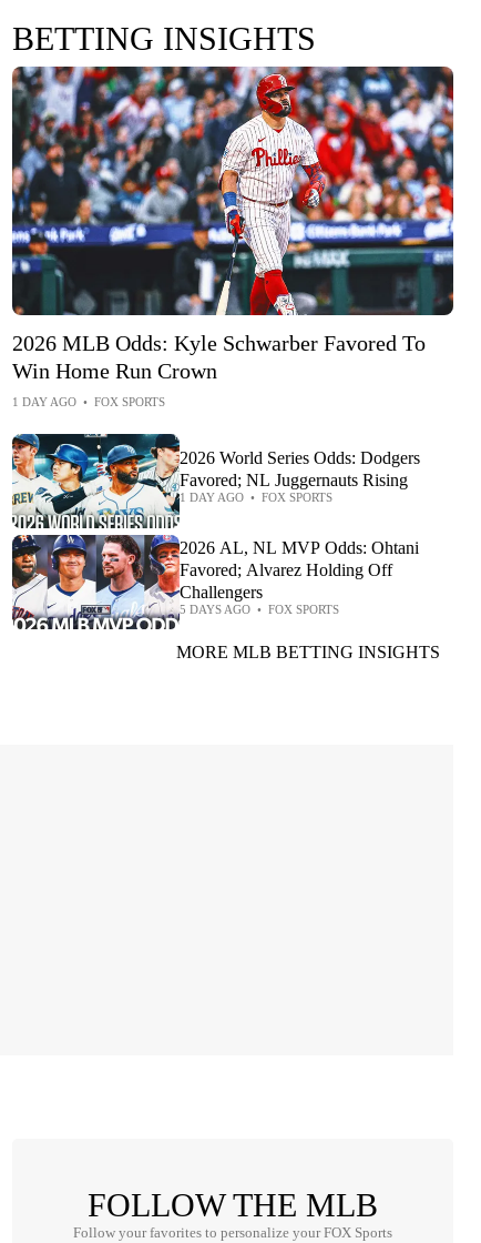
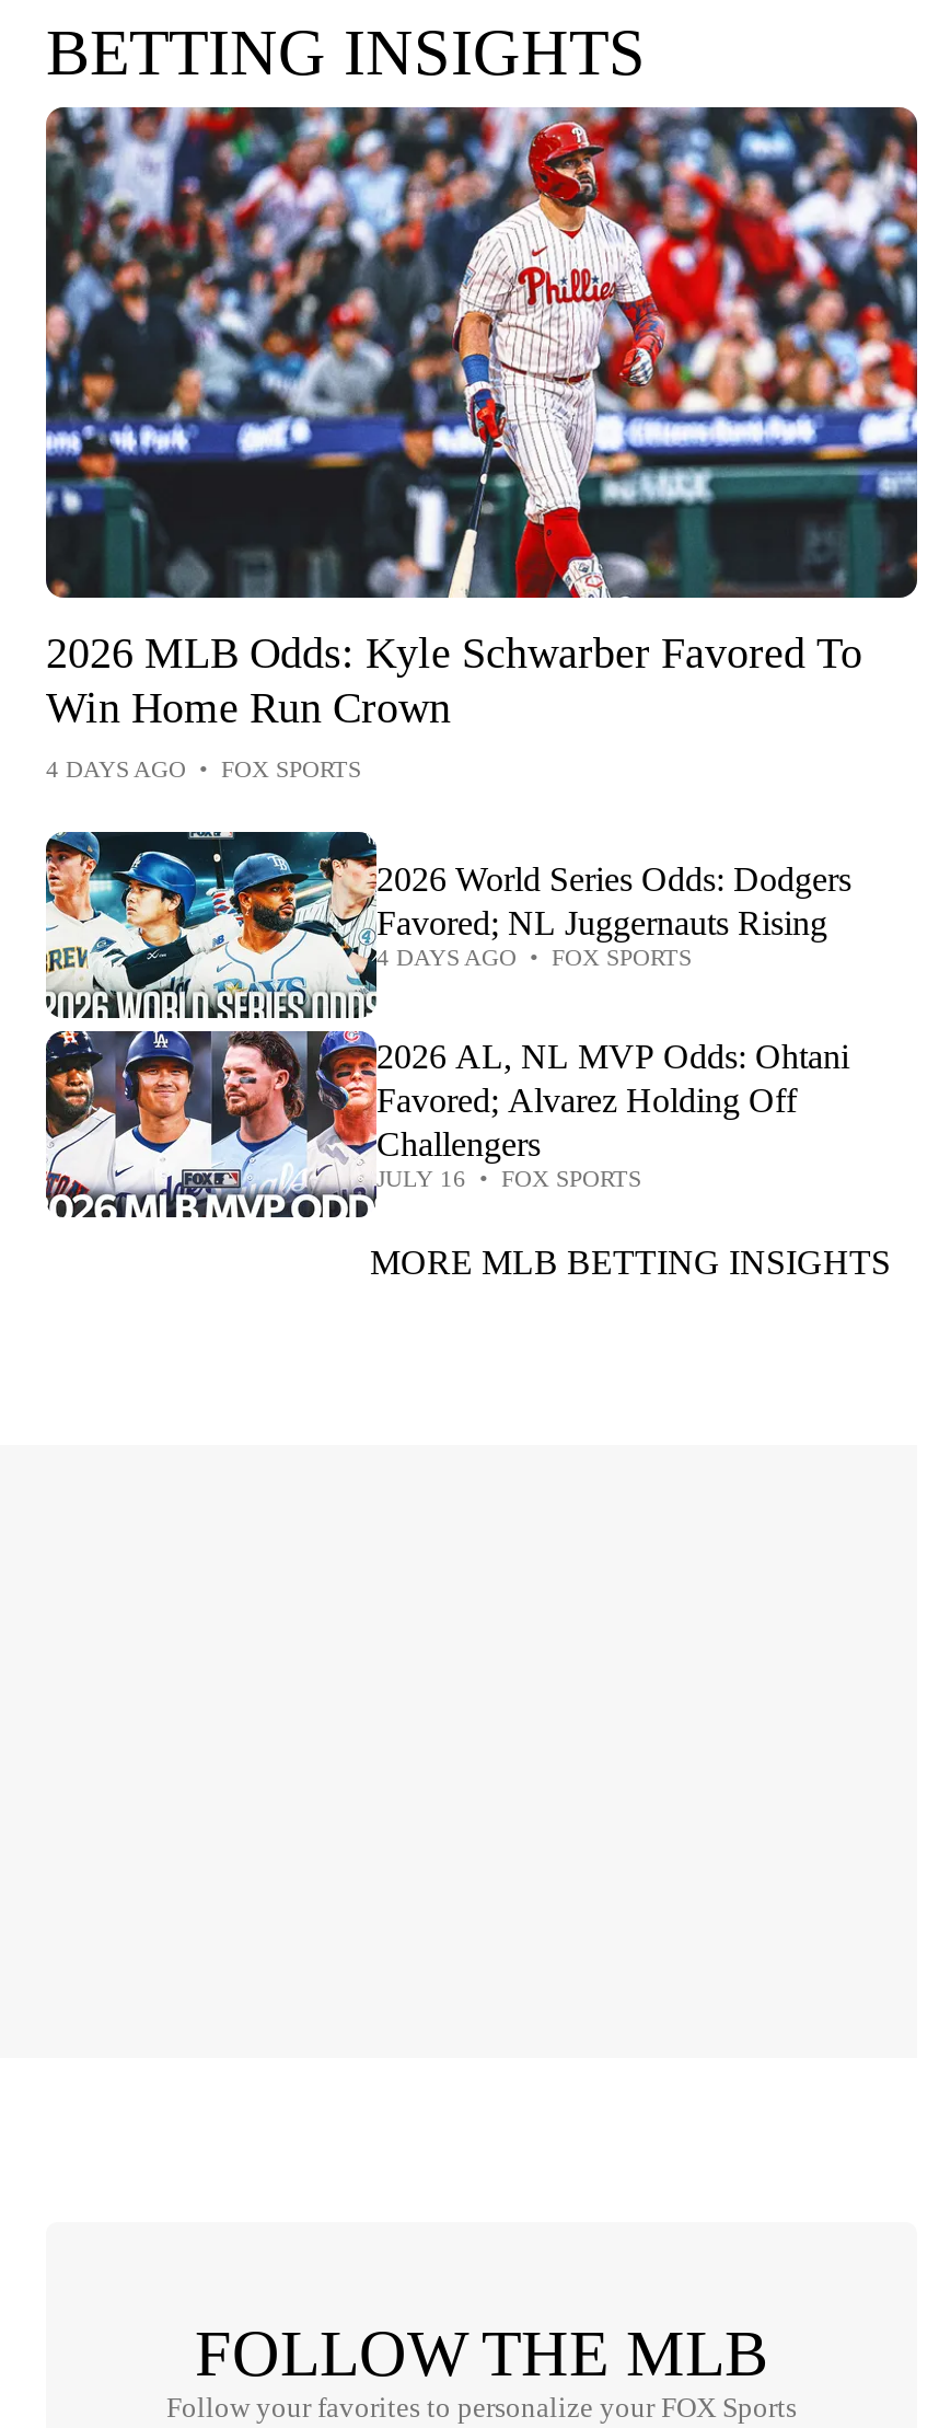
[12,395,165,408] 1 DAY AGO • FOX SPORTS -> [46,754,361,781] 4 DAYS AGO • FOX SPORTS
[180,490,332,503] 1 DAY AGO • FOX SPORTS -> [376,943,692,969] 4 DAYS AGO • FOX SPORTS
[180,602,339,616] 5 DAYS AGO • FOX SPORTS -> [376,1164,641,1190] JULY 16 • FOX SPORTS

